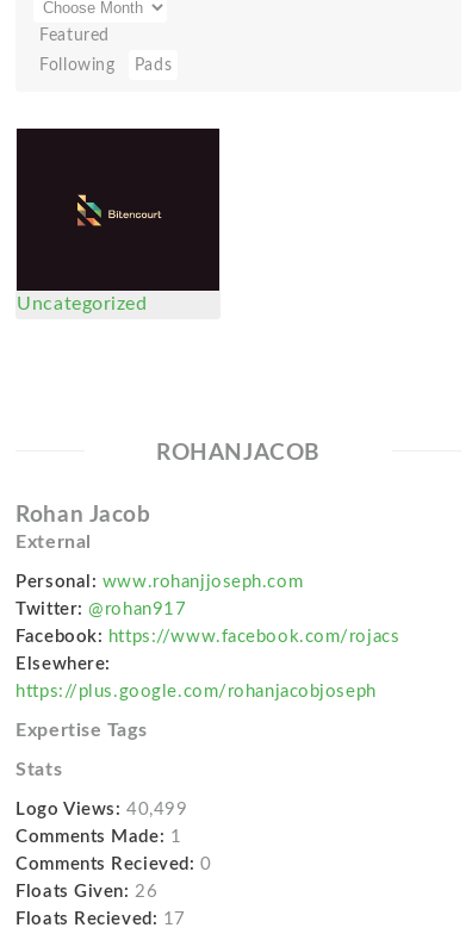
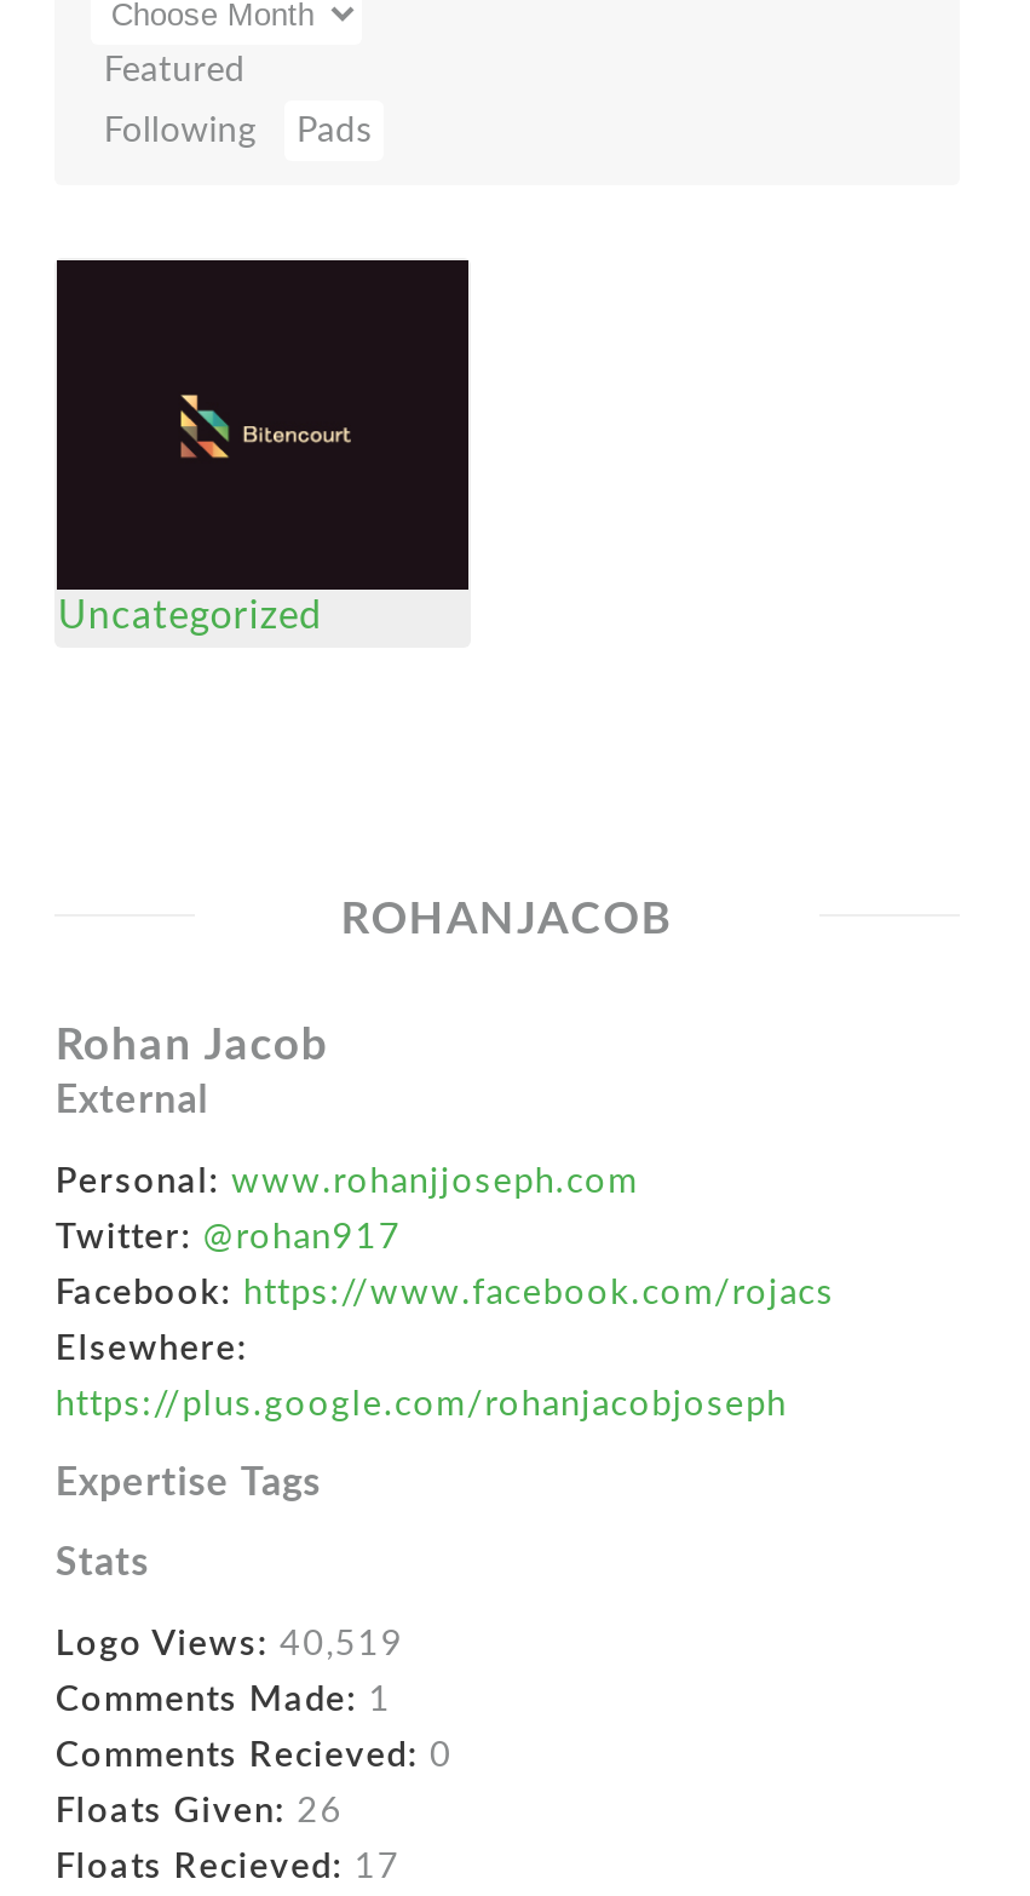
[16,800,188,818] Logo Views: 40,499 -> [55,1625,404,1662] Logo Views: 40,519

